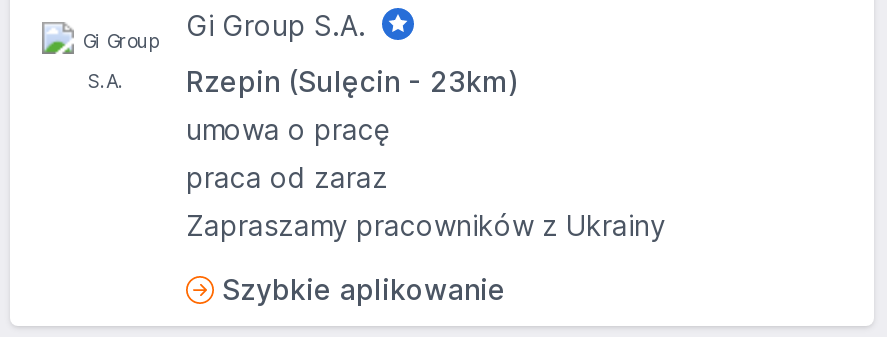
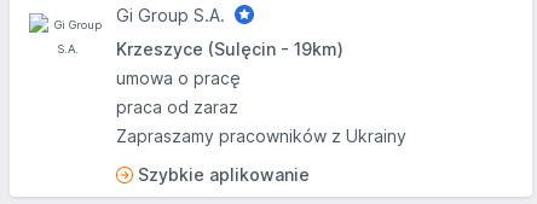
[186,64,518,98] Rzepin (Sulęcin - 23km) -> [116,39,343,59] Krzeszyce (Sulęcin - 19km)

